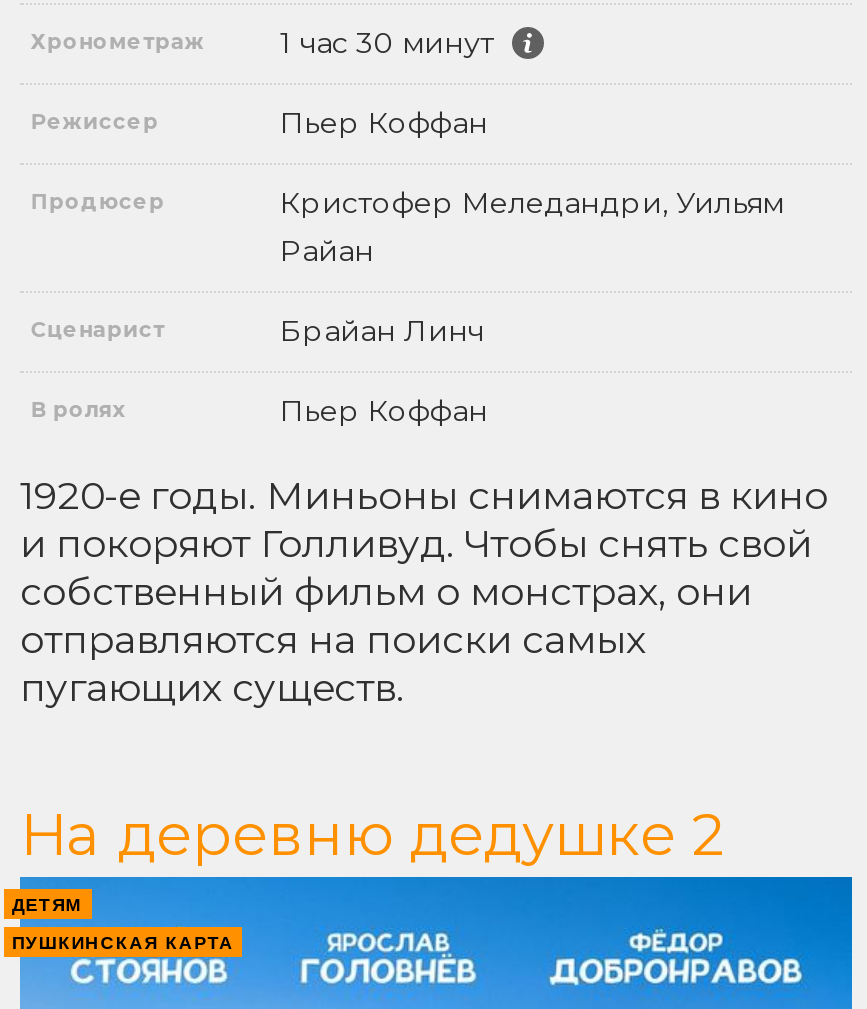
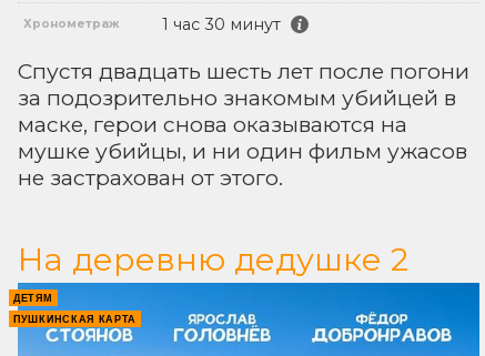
[20,106,828,711] Режиссер | Пьер Коффан | Продюсер | Кристофер Меледандри, Уильям | Райан | Сценарист | Брайан Линч | В ролях | Пьер Коффан | 1920-е годы. Миньоны снимаются в кино | и покоряют Голливуд. Чтобы снять свой | собственный фильм о монстрах, они | отправляются на поиски самых | пугающих существ. -> [18,58,469,191] Спустя двадцать шесть лет после погони | за подозрительно знакомым убийцей в | маске, герои снова оказываются на | мушке убийцы, и ни один фильм ужасов | не застрахован от этого.

